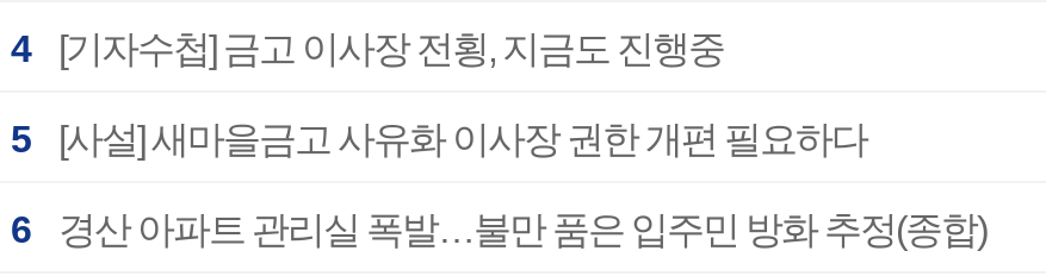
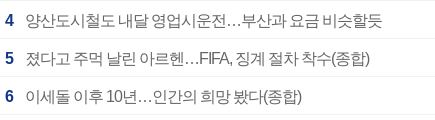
[58,29,724,69] [기자수첩] 금고 이사장 전횡, 지금도 진행중 -> [25,12,382,29] 양산도시철도 내달 영업시운전…부산과 요금 비슷할듯
[58,119,867,159] [사설] 새마을금고 사유화 이사장 권한 개편 필요하다 -> [25,50,369,67] 졌다고 주먹 날린 아르헨…FIFA, 징계 절차 착수(종합)
[58,209,986,250] 경산 아파트 관리실 폭발…불만 품은 입주민 방화 추정(종합) -> [25,88,301,105] 이세돌 이후 10년…인간의 희망 봤다(종합)

